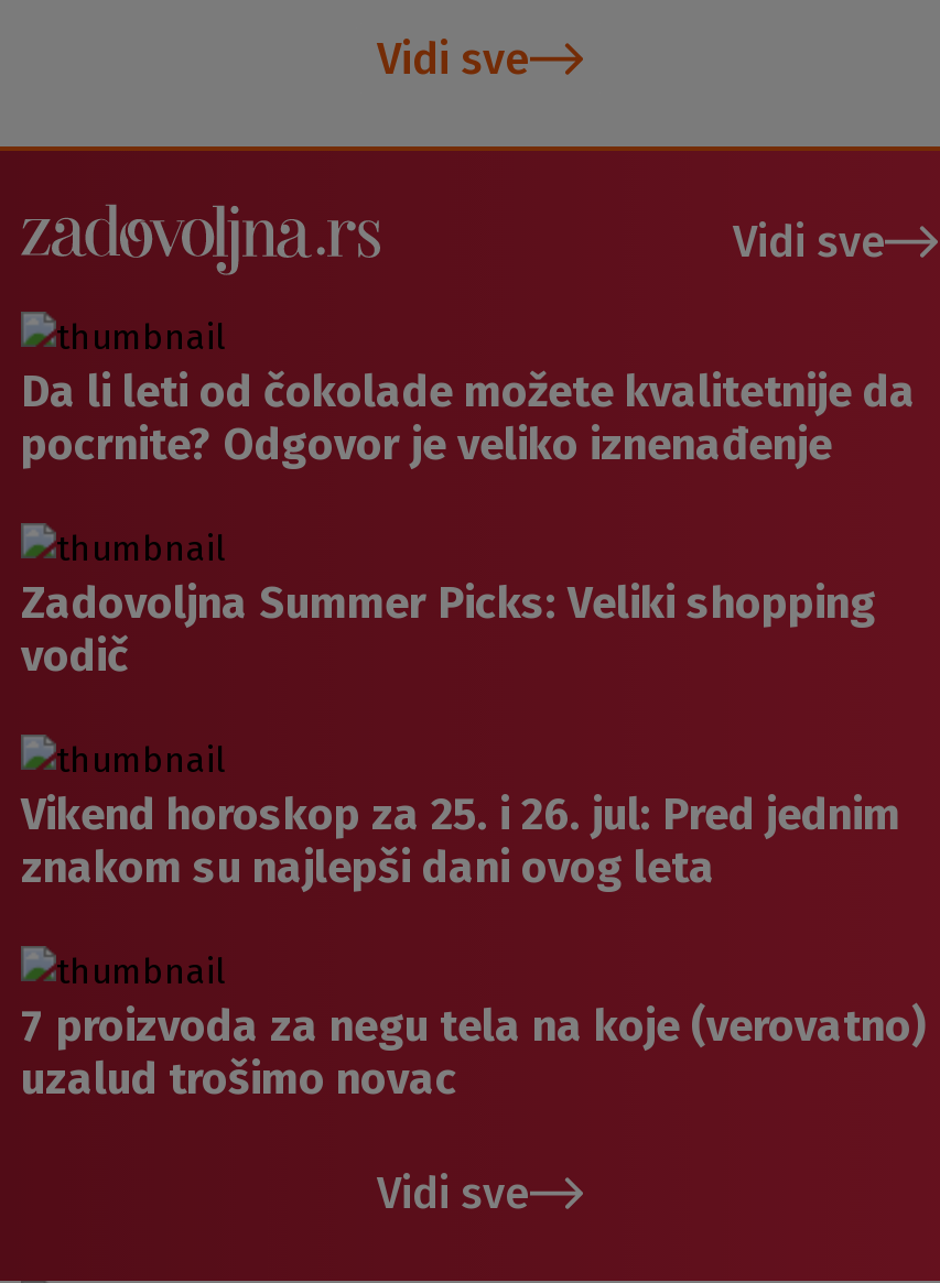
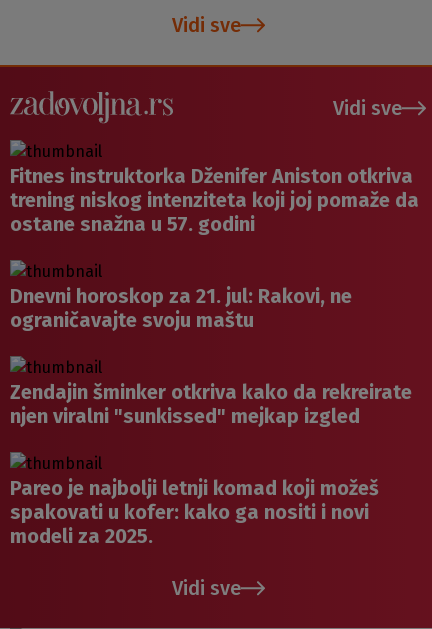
[21,365,916,471] Da li leti od čokolade možete kvalitetnije da | pocrnite? Odgovor je veliko iznenađenje -> [10,164,419,236] Fitnes instruktorka Dženifer Aniston otkriva | trening niskog intenziteta koji joj pomaže da | ostane snažna u 57. godini
[21,577,876,682] Zadovoljna Summer Picks: Veliki shopping | vodič -> [10,284,352,332] Dnevni horoskop za 21. jul: Rakovi, ne | ograničavajte svoju maštu
[21,788,900,894] Vikend horoskop za 25. i 26. jul: Pred jednim | znakom su najlepši dani ovog leta -> [10,380,412,428] Zendajin šminker otkriva kako da rekreirate | njen viralni "sunkissed" mejkap izgled
[21,1000,927,1105] 7 proizvoda za negu tela na koje (verovatno) | uzalud trošimo novac -> [10,476,379,548] Pareo je najbolji letnji komad koji možeš | spakovati u kofer: kako ga nositi i novi | modeli za 2025.

